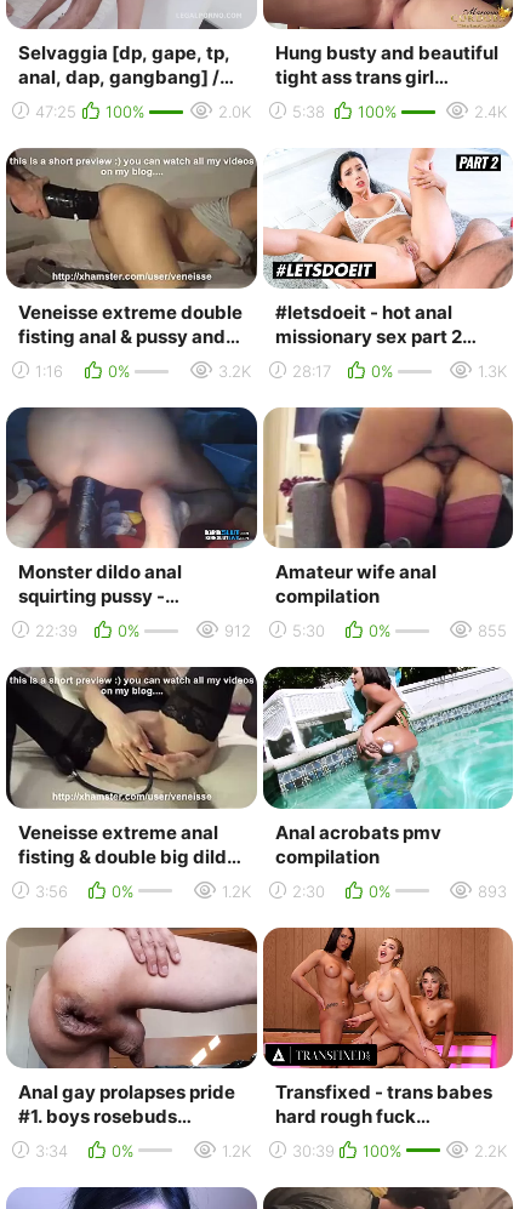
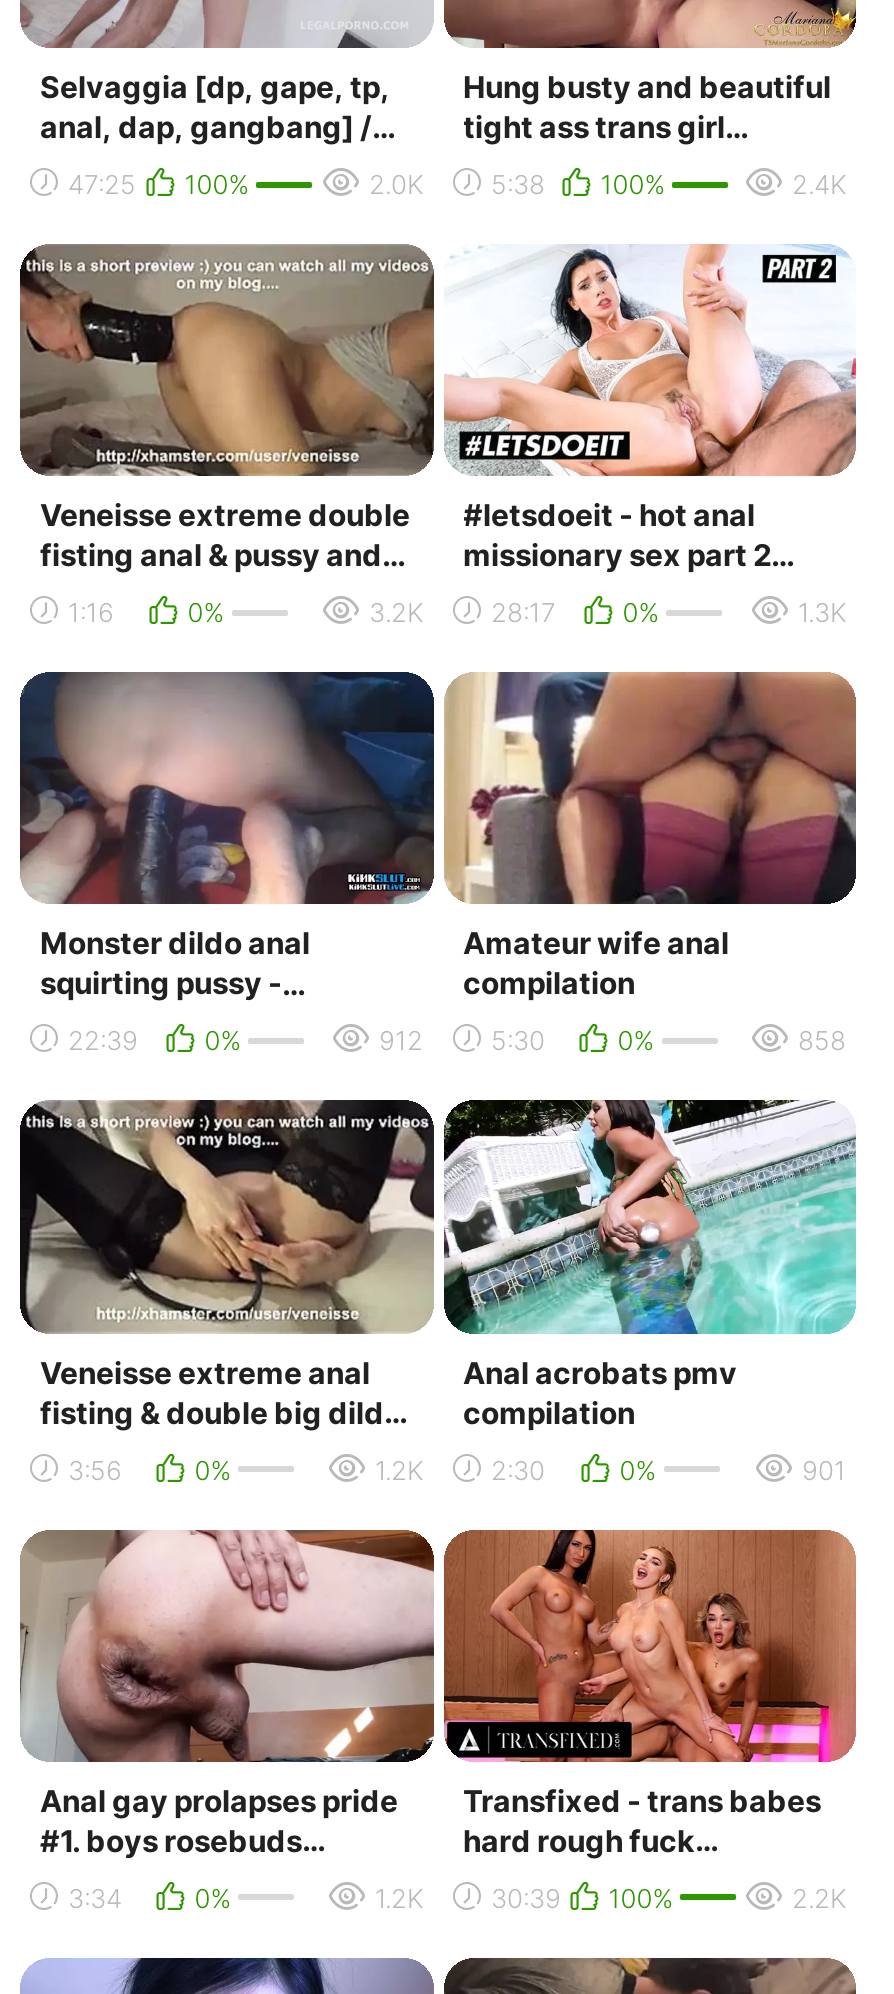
[478,621,507,641] 855 -> [798,1025,846,1057] 858
[478,881,507,900] 893 -> [802,1453,846,1485] 901

